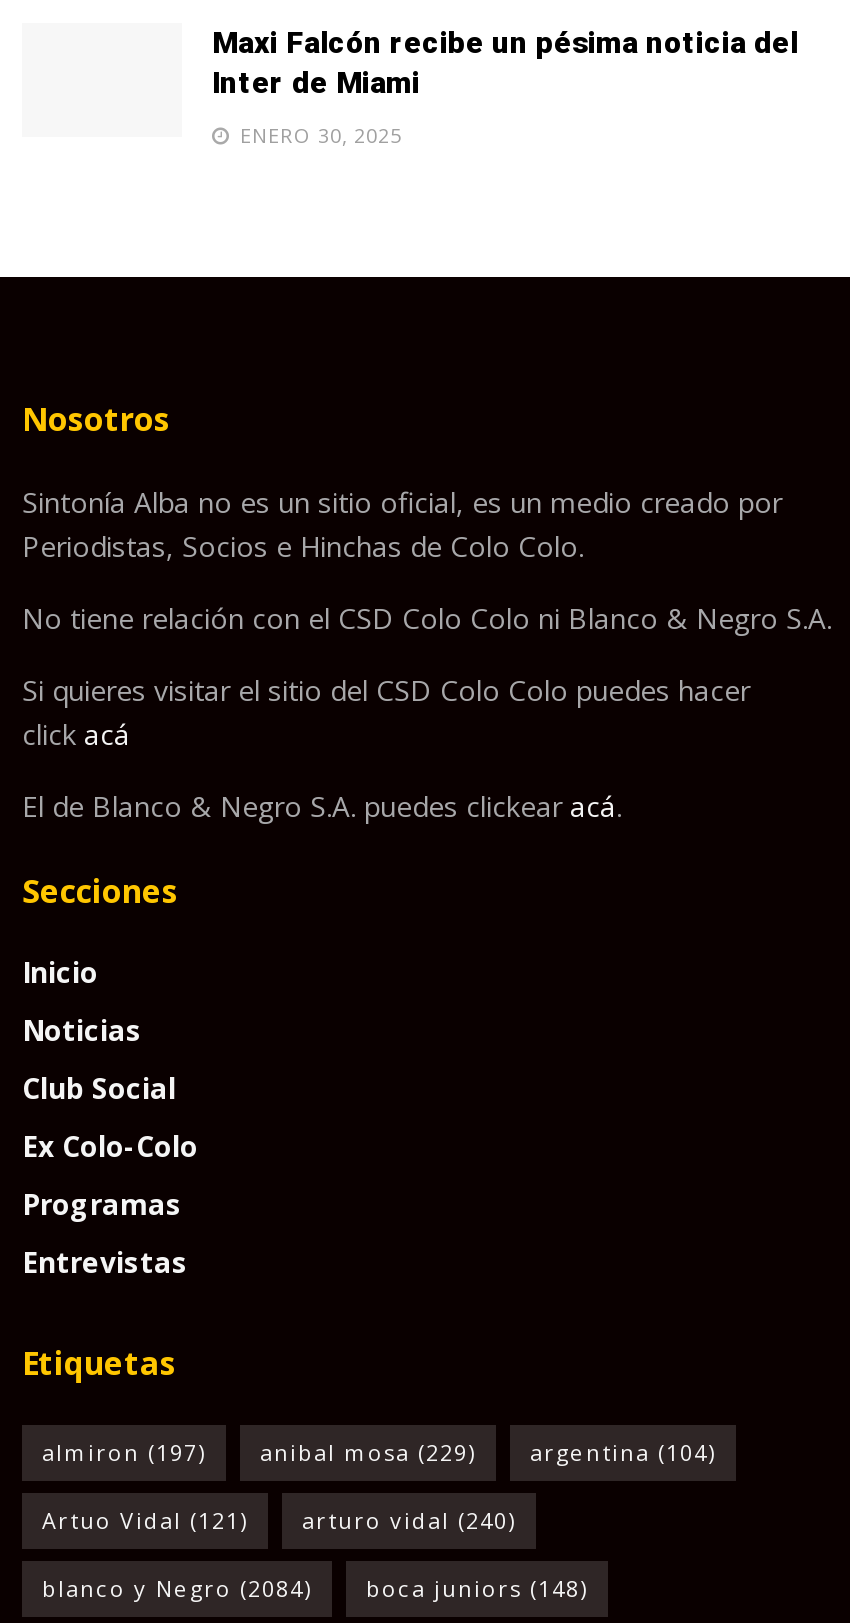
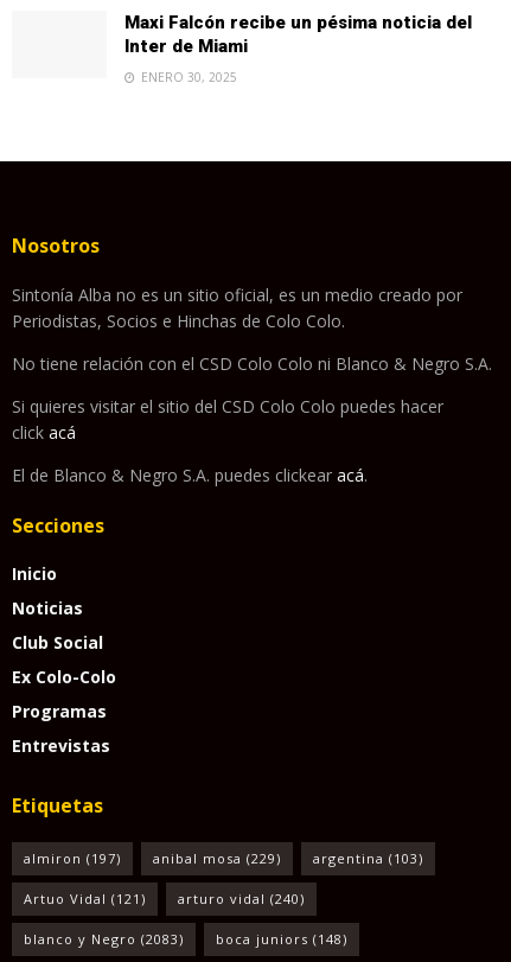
[42,1437,716,1467] almiron (197) anibal mosa (229) argentina (104) -> [24,849,423,867] almiron (197) anibal mosa (229) argentina (103)
[42,1573,312,1603] blanco y Negro (2084) -> [24,930,184,948] blanco y Negro (2083)

